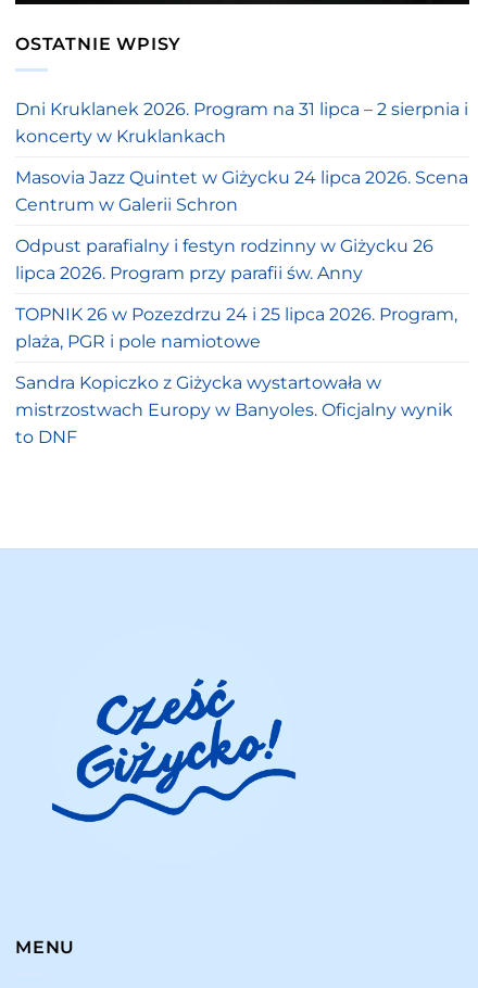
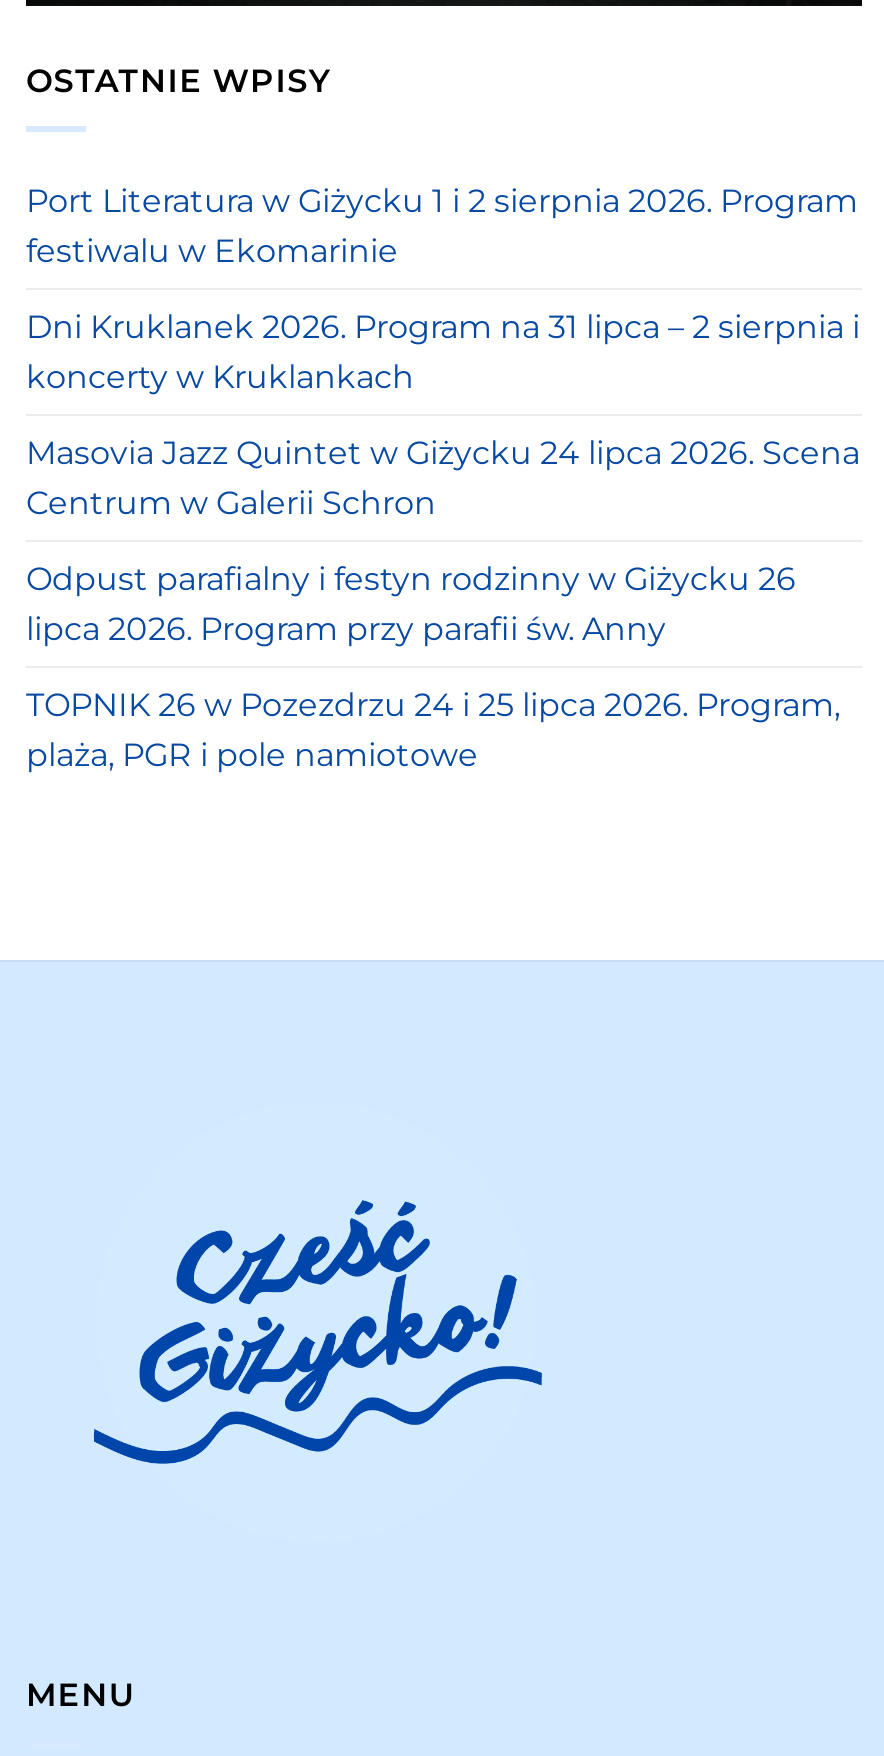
none -> [26,183,858,271] Port Literatura w Giżycku 1 i 2 sierpnia 2026. Program | festiwalu w Ekomarinie
moved [15,99,468,352] -> [26,309,860,775]: Dni Kruklanek 2026. Program na 31 lipca – 2 sierpnia i | koncerty w Kruklankach | Masovia Jazz Quintet w Giżycku 24 lipca 2026. Scena | Centrum w Galerii Schron | Odpust parafialny i festyn rodzinny w Giżycku 26 | lipca 2026. Program przy parafii św. Anny | TOPNIK 26 w Pozezdrzu 24 i 25 lipca 2026. Program, | plaża, PGR i pole namiotowe
[15,373,453,448] Sandra Kopiczko z Giżycka wystartowała w | mistrzostwach Europy w Banyoles. Oficjalny wynik | to DNF -> none

